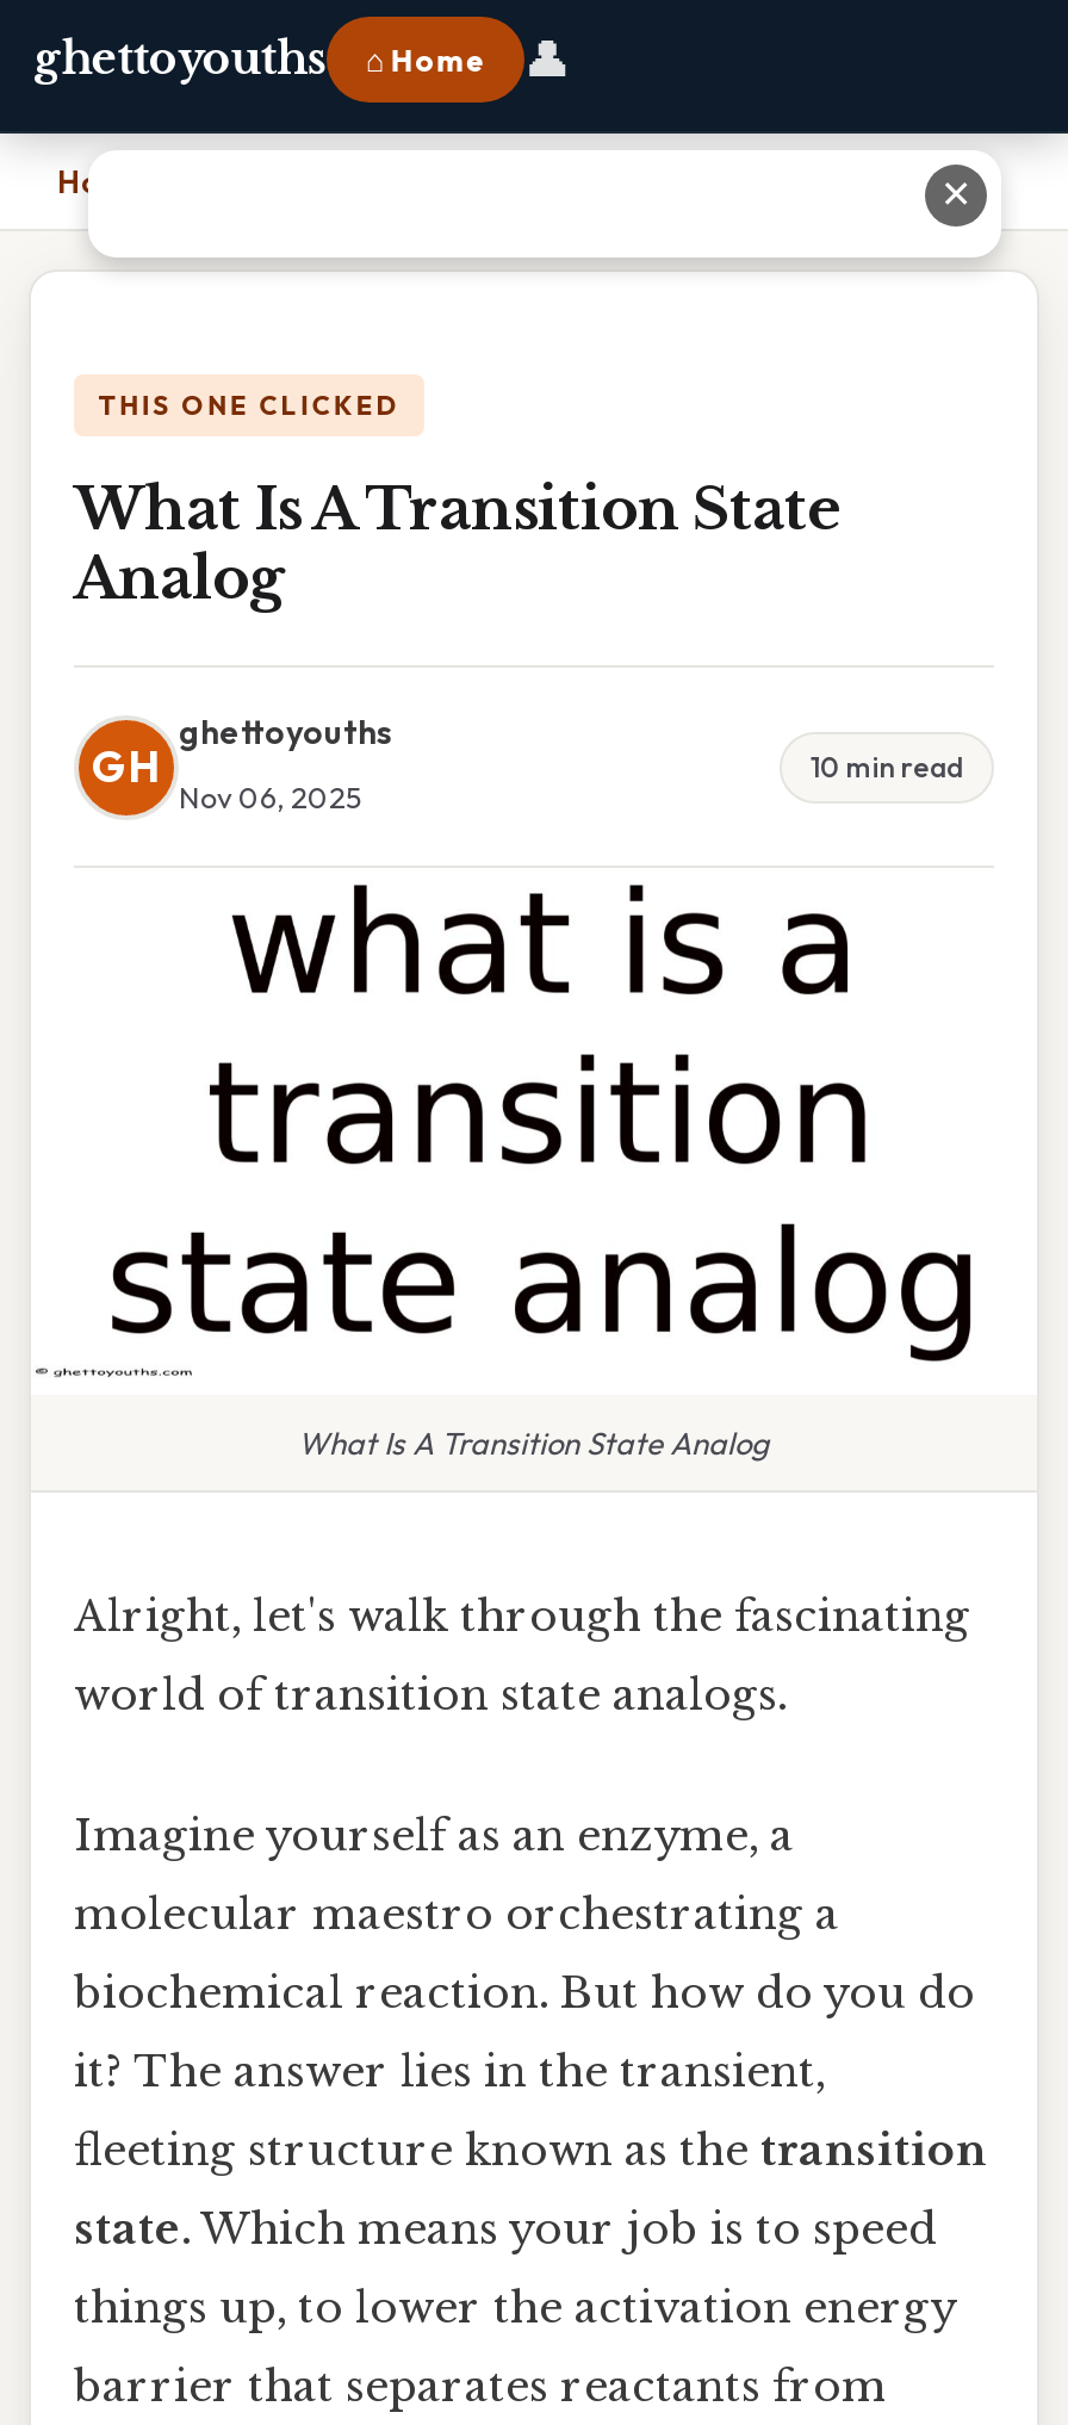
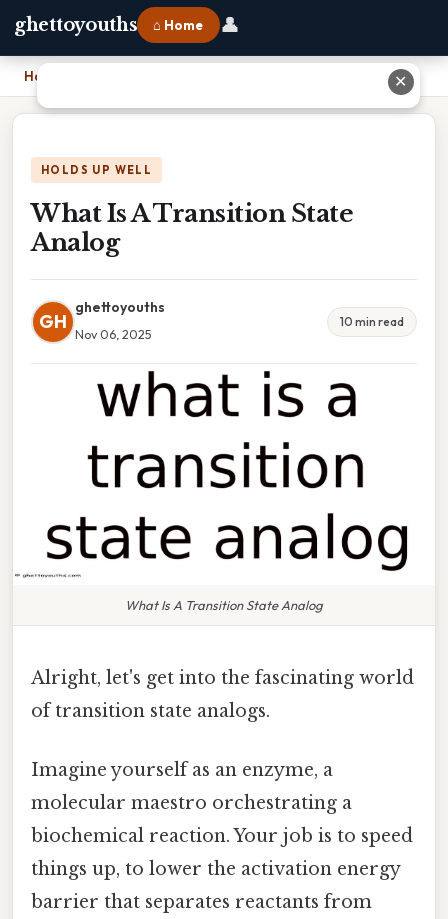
[98,389,401,422] THIS ONE CLICKED -> [41,163,152,177] HOLDS UP WELL
[74,1590,970,1642] Alright, let's walk through the fascinating -> [31,667,414,689] Alright, let's get into the fascinating world
[74,1669,787,1721] world of transition state analogs. -> [31,700,270,722] of transition state analogs.
[74,1967,987,2256] biochemical reaction. But how do you do | it? The answer lies in the transient, | fleeting structure known as the transition | state. Which means your job is to speed -> [31,825,413,847] biochemical reaction. Your job is to speed

